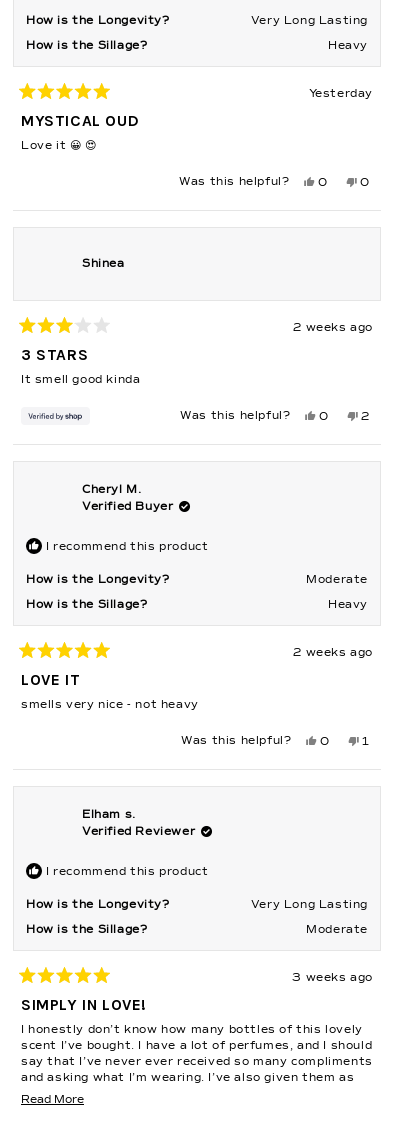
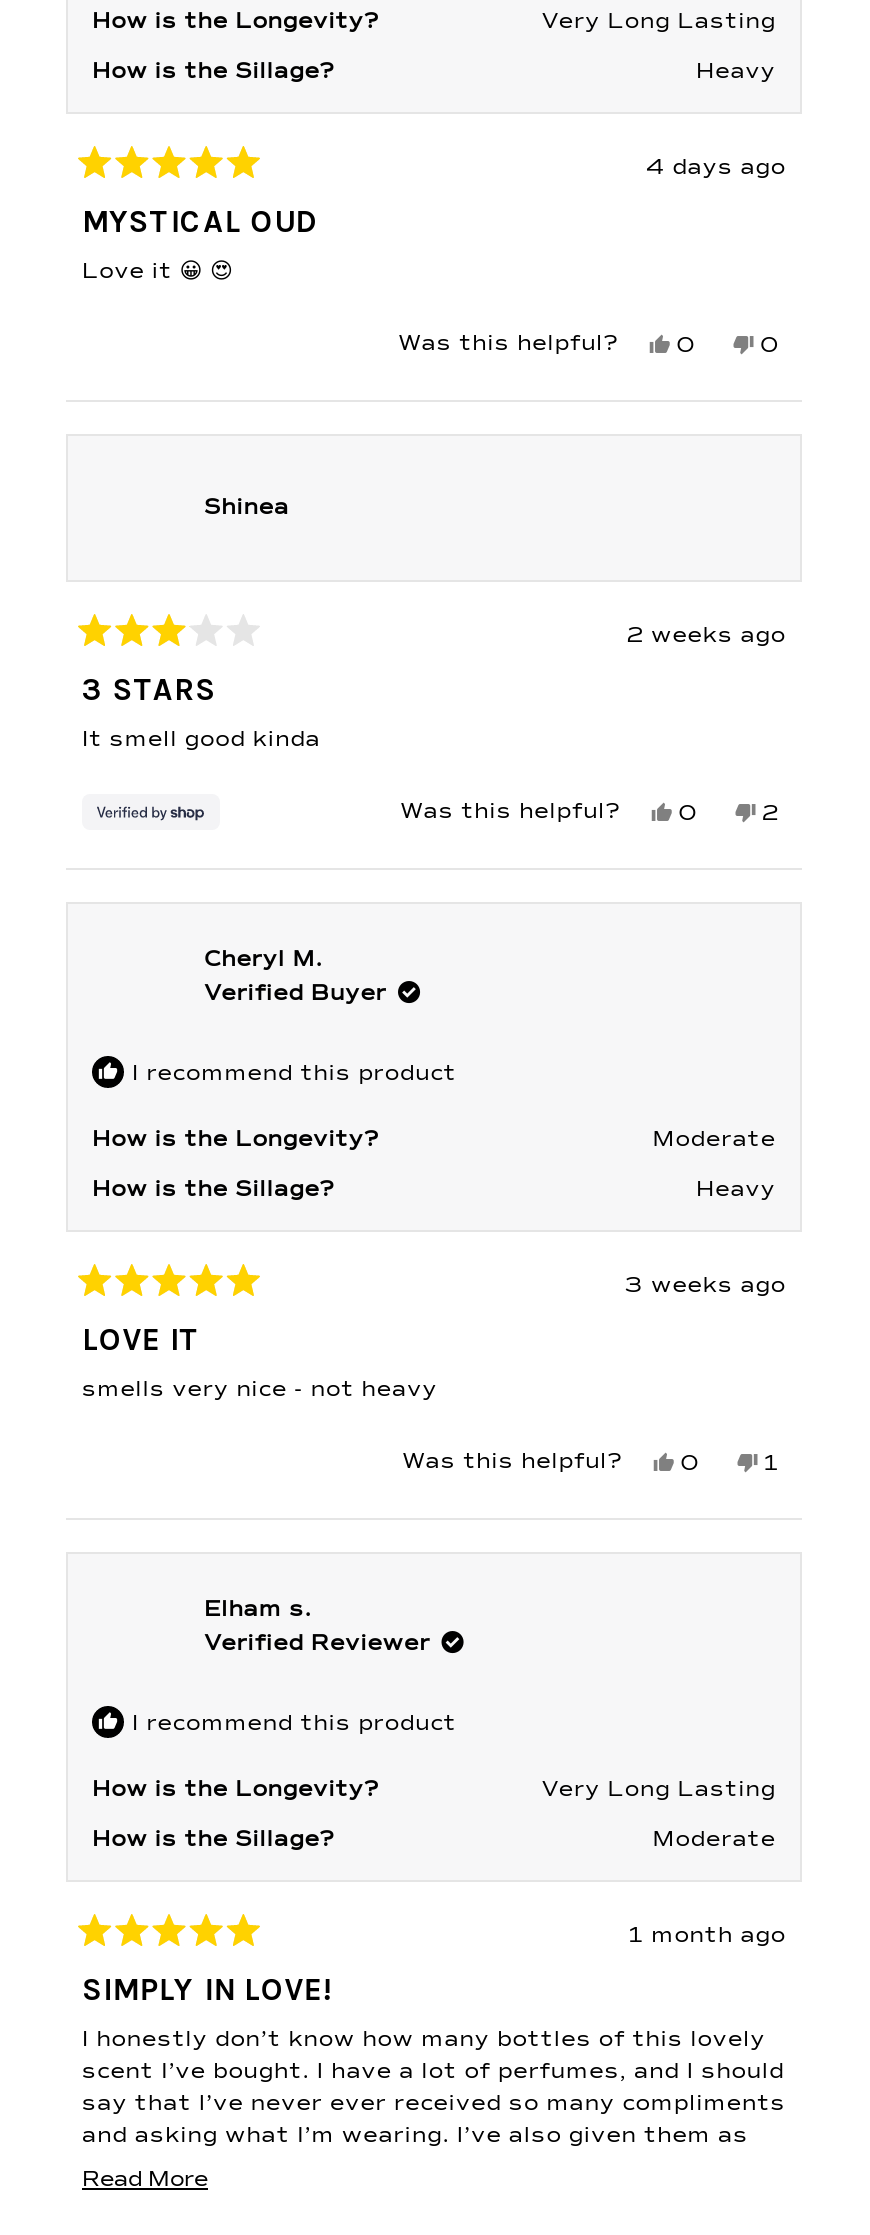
[309,88,373,99] Yesterday -> [646,155,786,177] 4 days ago
[293,647,373,658] 2 weeks ago -> [625,1273,786,1295] 3 weeks ago
[292,972,373,983] 3 weeks ago -> [629,1923,786,1945] 1 month ago

